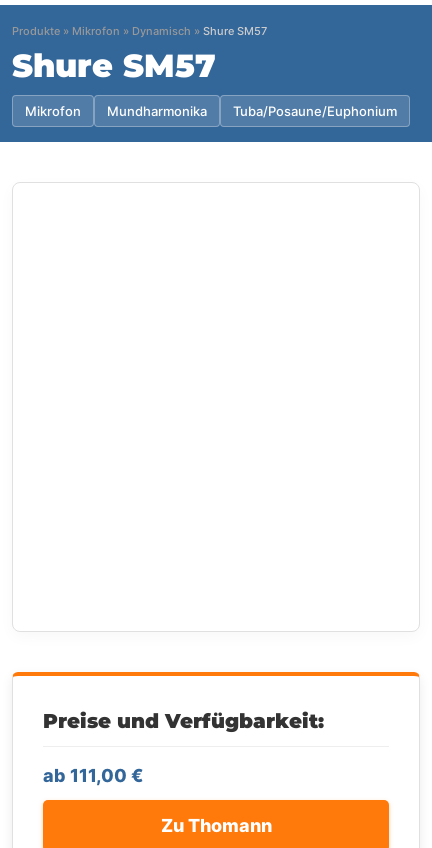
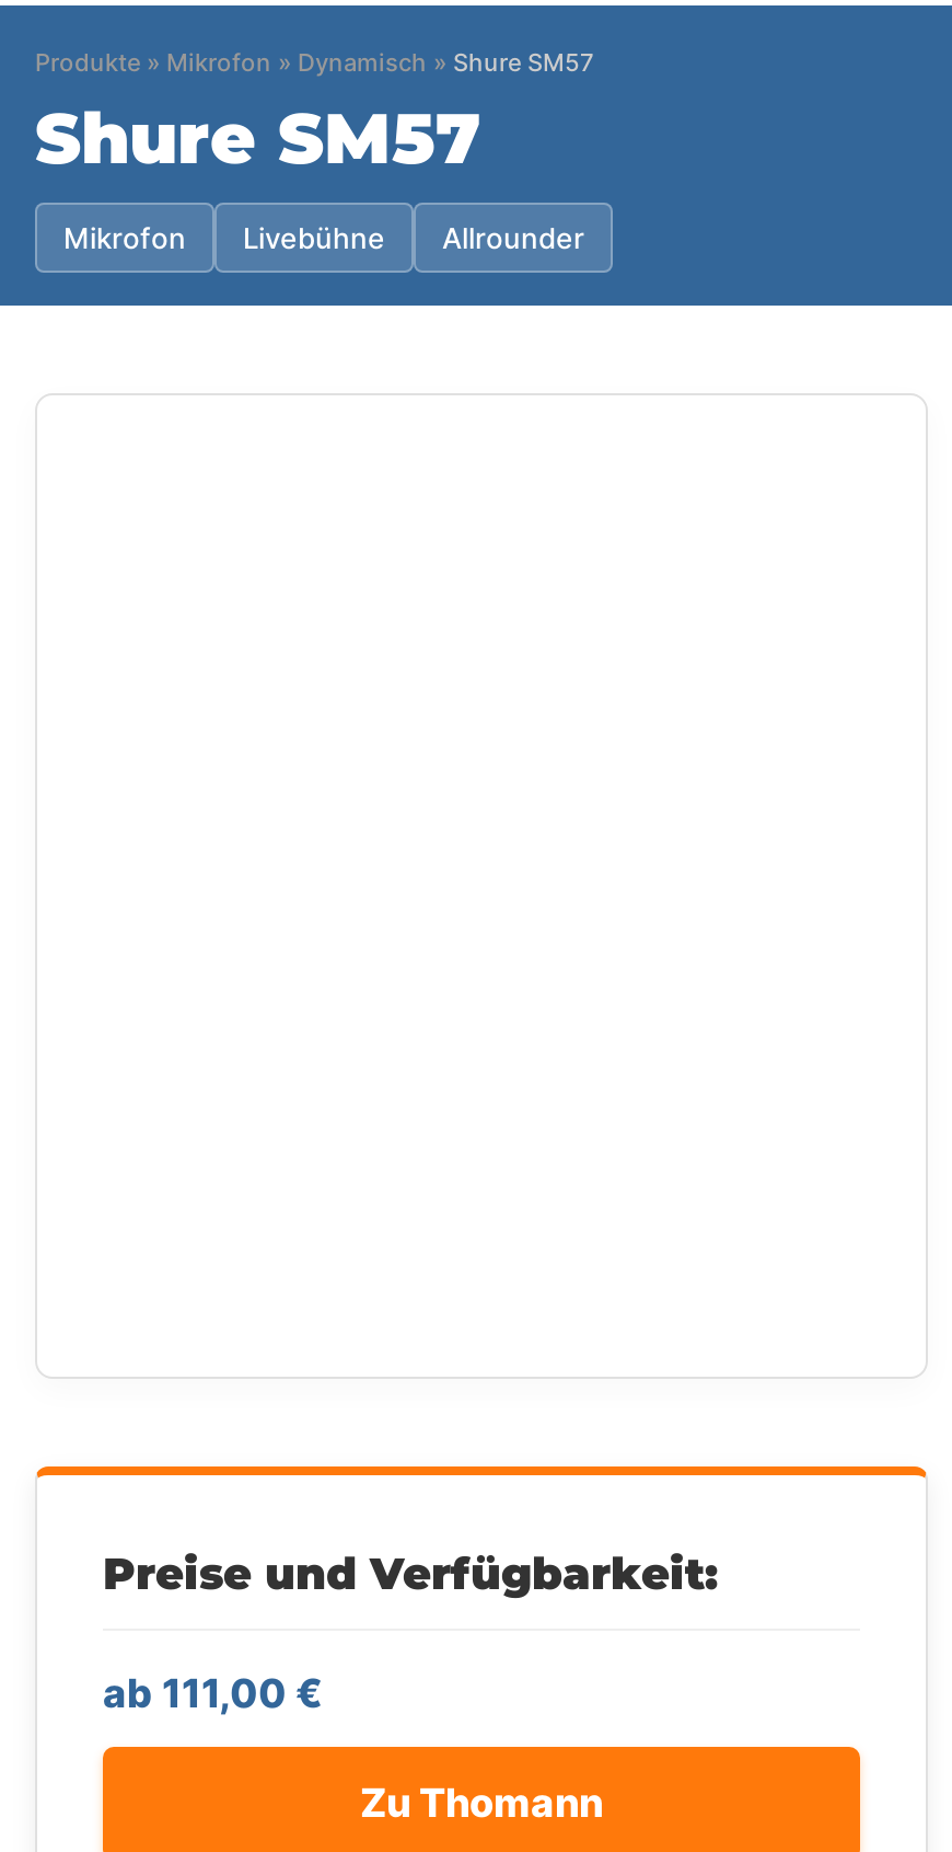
[107,103,397,119] Mundharmonika | Tuba/Posaune/Euphonium -> [243,220,584,255] Livebühne | Allrounder

